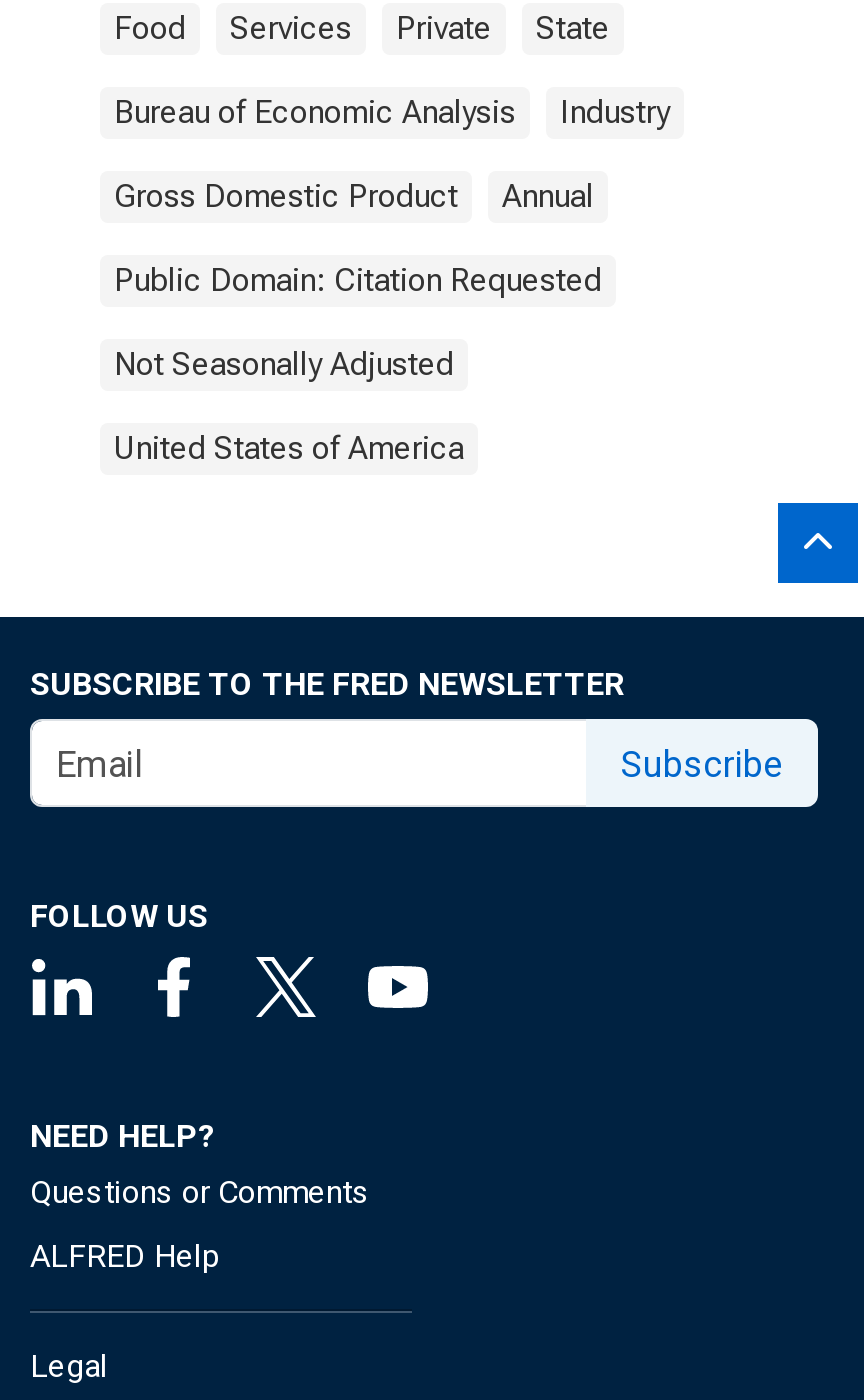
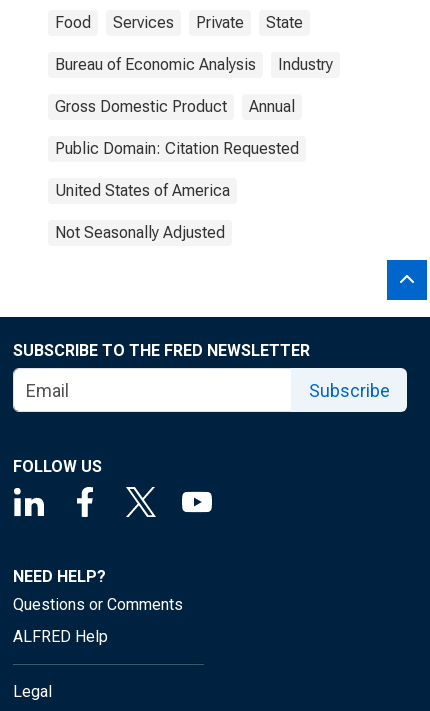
moved [114,345,454,383] -> [55,223,225,242]: Not Seasonally Adjusted
moved [114,429,464,467] -> [55,181,230,200]: United States of America

